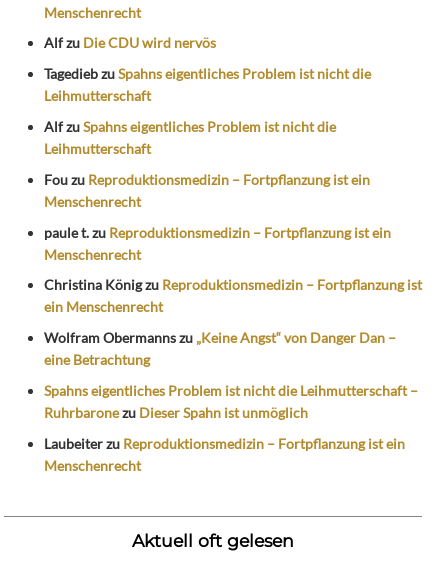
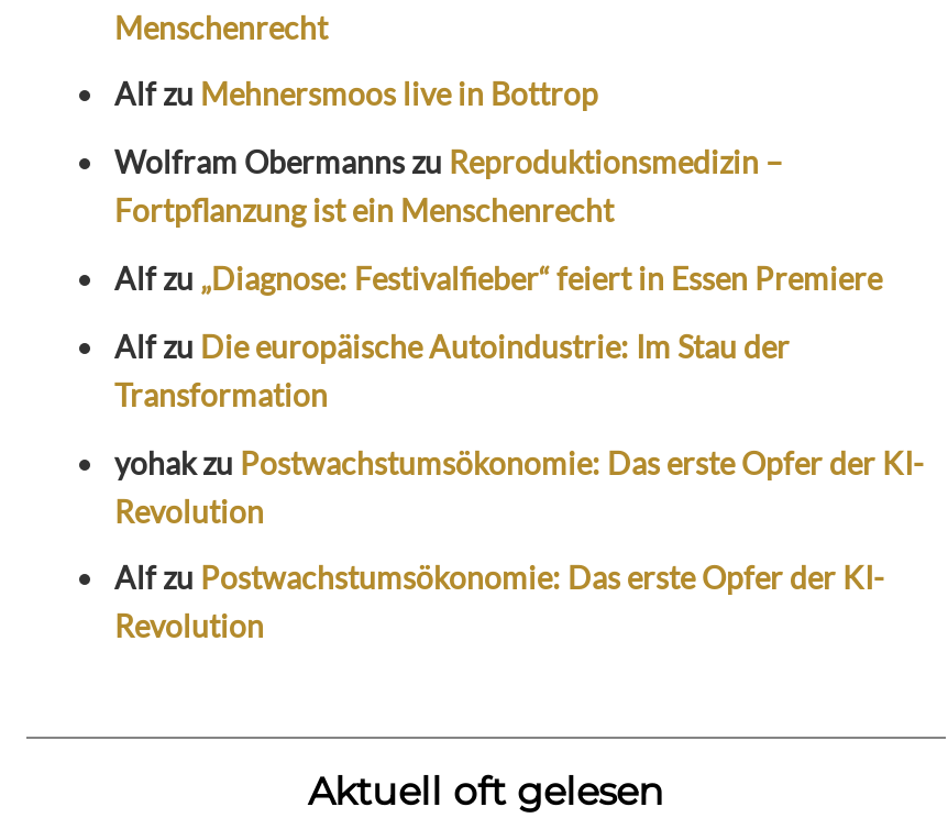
[44,34,422,474] Alf zu Die CDU wird nervös | Tagedieb zu Spahns eigentliches Problem ist nicht die | Leihmutterschaft | Alf zu Spahns eigentliches Problem ist nicht die | Leihmutterschaft | Fou zu Reproduktionsmedizin – Fortpflanzung ist ein | Menschenrecht | paule t. zu Reproduktionsmedizin – Fortpflanzung ist ein | Menschenrecht | Christina Königzu Reproduktionsmedizin – Fortpflanzung ist | ein Menschenrecht | Wolfram Obermanns zu „Keine Angst“ von Danger Dan – | eine Betrachtung | Spahns eigentliches Problem ist nicht die Leihmutterschaft – | Ruhrbarone zu Dieser Spahn ist unmöglich | Laubeiter zu Reproduktionsmedizin – Fortpflanzung ist ein | Menschenrecht -> [114,76,924,645] Alf zu Mehnersmoos live in Bottrop | Wolfram Obermanns zu Reproduktionsmedizin – | Fortpflanzung ist ein Menschenrecht | Alf zu „Diagnose: Festivalfieber“ feiert in Essen Premiere | Alf zu Die europäische Autoindustrie: Im Stau der | Transformation | yohak zu Postwachstumsökonomie: Das erste Opfer der KI- | Revolution | Alf zu Postwachstumsökonomie: Das erste Opfer der KI- | Revolution

